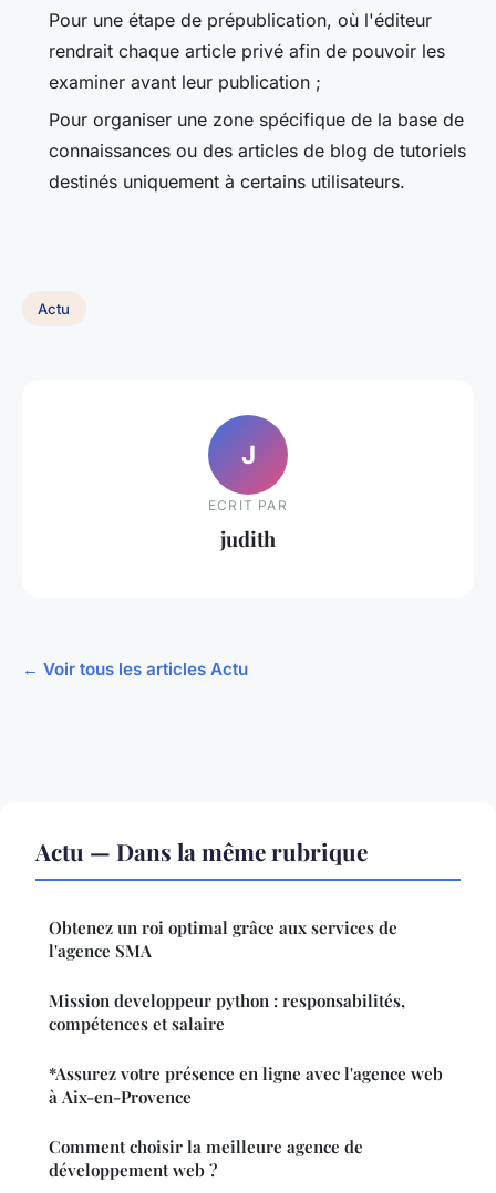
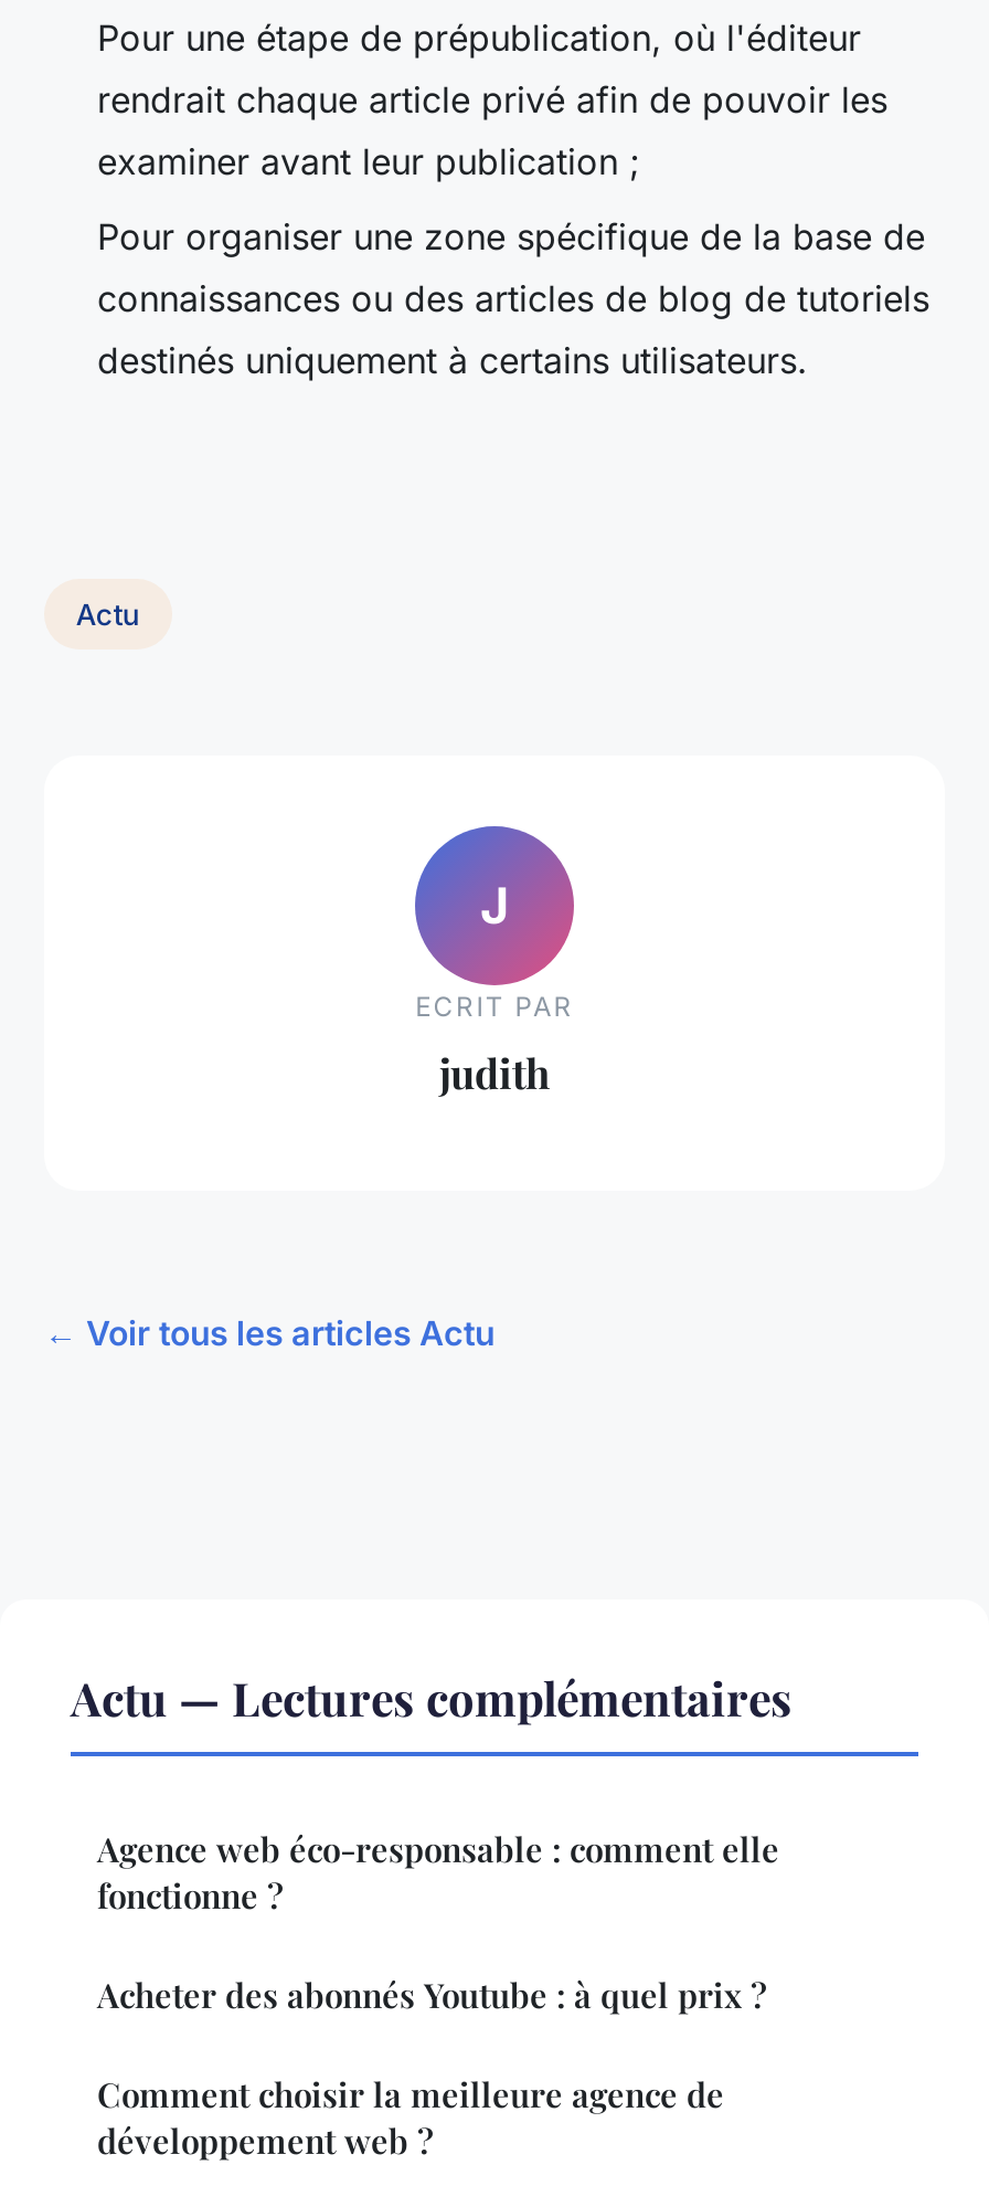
[35,836,443,1108] Actu — Dans la même rubrique | Obtenez un roi optimal grâce aux services de | l'agence SMA | Mission developpeur python : responsabilités, | compétences et salaire | *Assurez votre présence en ligne avec l'agence web | à Aix-en-Provence -> [71,1666,793,2018] Actu — Lectures complémentaires | Agence web éco-responsable : comment elle | fonctionne ? | Acheter des abonnés Youtube : à quel prix ?

